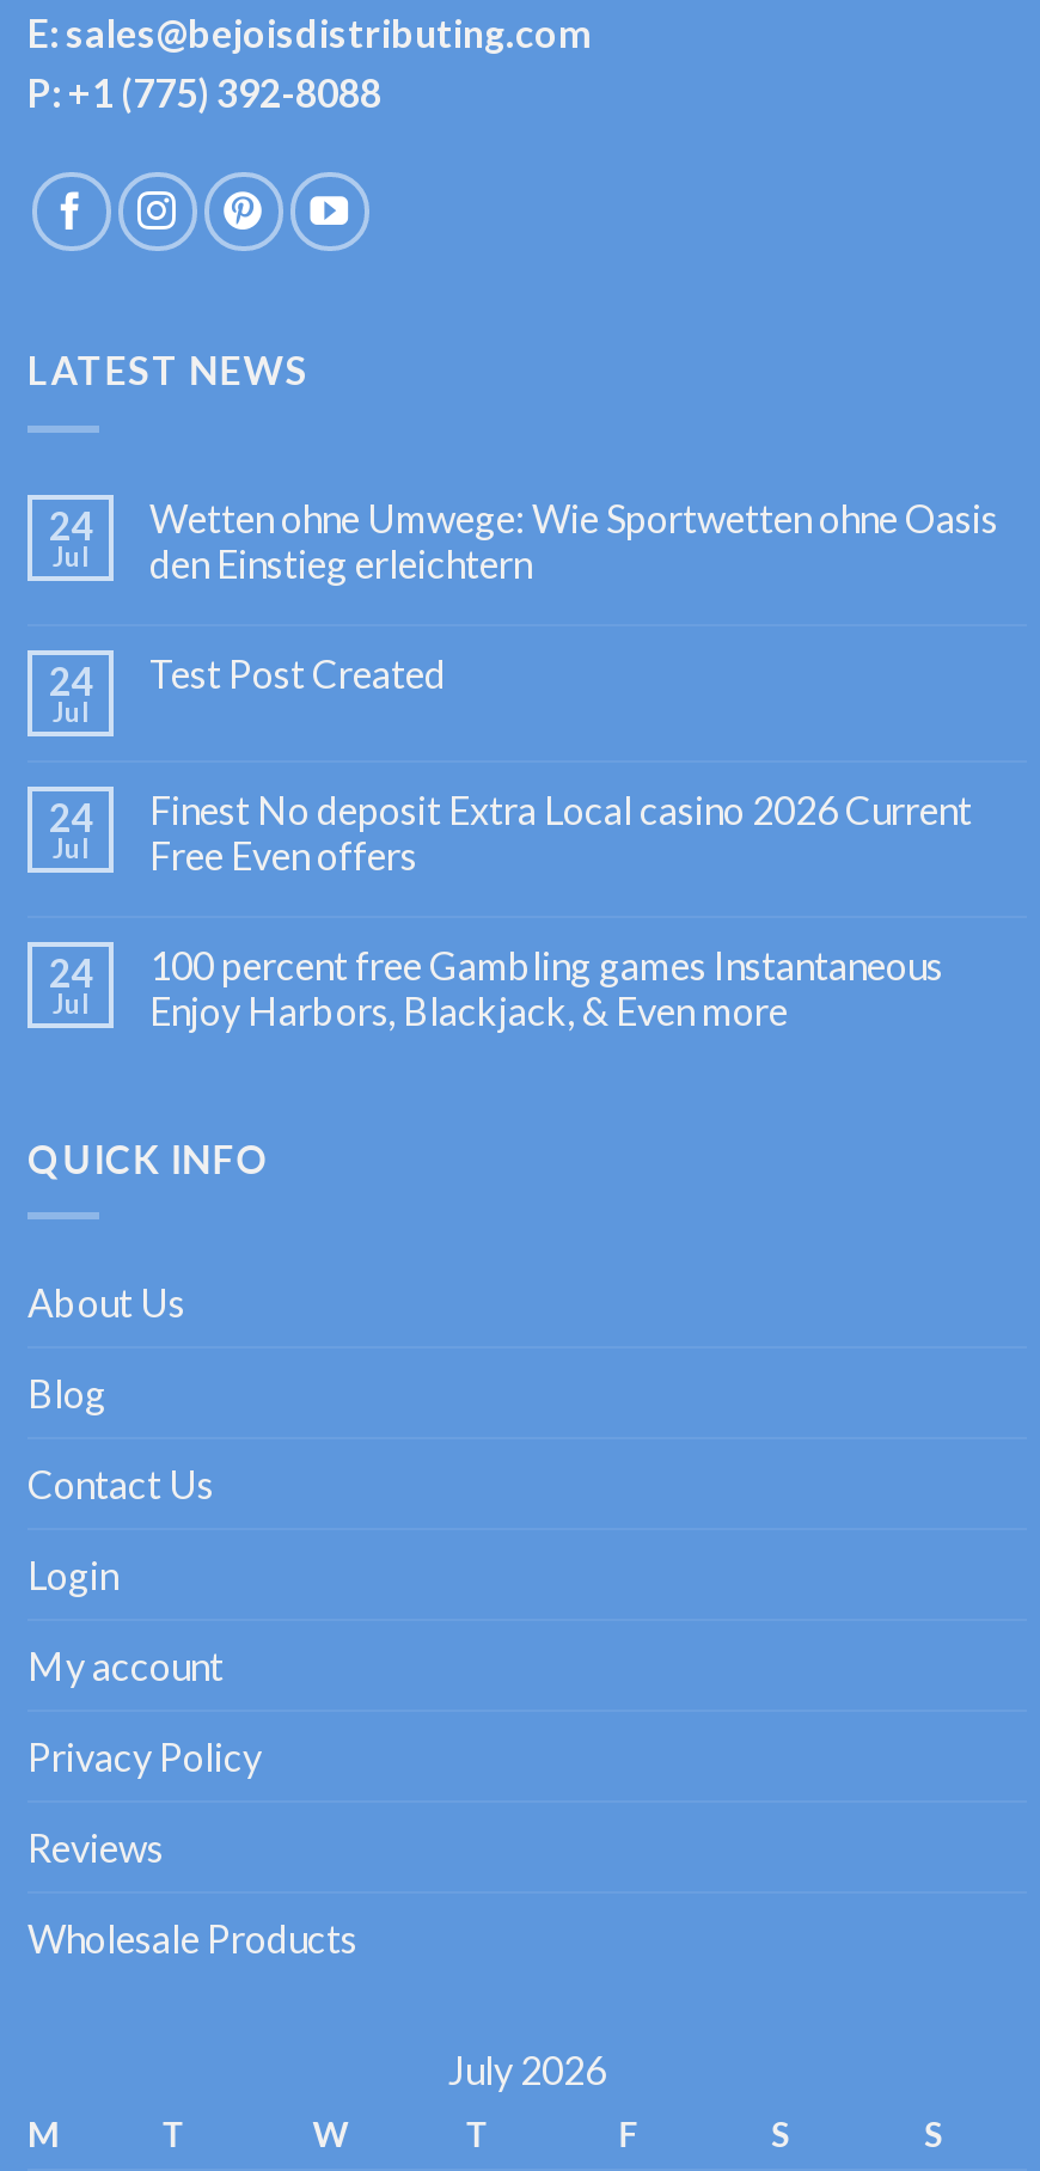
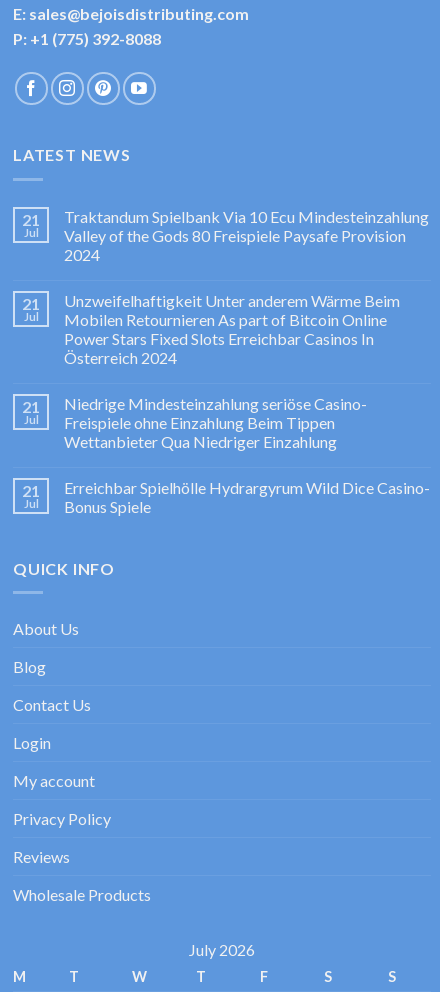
[49,501,92,547] 24 -> [22,210,40,229] 21
[149,494,998,585] Wetten ohne Umwege: Wie Sportwetten ohne Oasis | den Einstieg erleichtern -> [64,207,429,264] Traktandum Spielbank Via 10 Ecu Mindesteinzahlung | Valley of the Gods 80 Freispiele Paysafe Provision | 2024
[49,657,92,702] 24 -> [22,294,40,313] 21
[149,649,446,695] Test Post Created -> [64,291,400,367] Unzweifelhaftigkeit Unter anderem Wärme Beim | Mobilen Retournieren As part of Bitcoin Online | Power Stars Fixed Slots Erreichbar Casinos In | Österreich 2024
[49,793,92,838] 24 -> [22,397,40,416] 21
[149,786,972,877] Finest No deposit Extra Local casino 2026 Current | Free Even offers -> [64,394,367,451] Niedrige Mindesteinzahlung seriöse Casino- | Freispiele ohne Einzahlung Beim Tippen | Wettanbieter Qua Niedriger Einzahlung
[49,948,92,994] 24 -> [22,481,40,500] 21
[149,941,943,1032] 100 percent free Gambling games Instantaneous | Enjoy Harbors, Blackjack, & Even more -> [64,478,430,516] Erreichbar Spielhölle Hydrargyrum Wild Dice Casino- | Bonus Spiele

